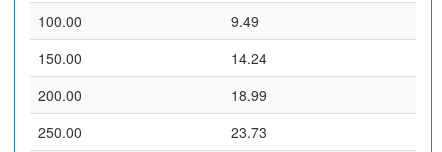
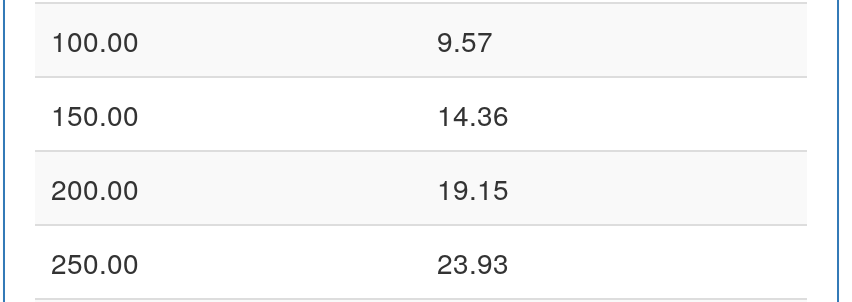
[231,11,259,31] 9.49 -> [437,20,493,60] 9.57
[231,48,267,68] 14.24 -> [437,94,509,134] 14.36
[231,85,267,105] 18.99 -> [437,168,509,208] 19.15
[231,122,267,142] 23.73 -> [437,242,509,282] 23.93

